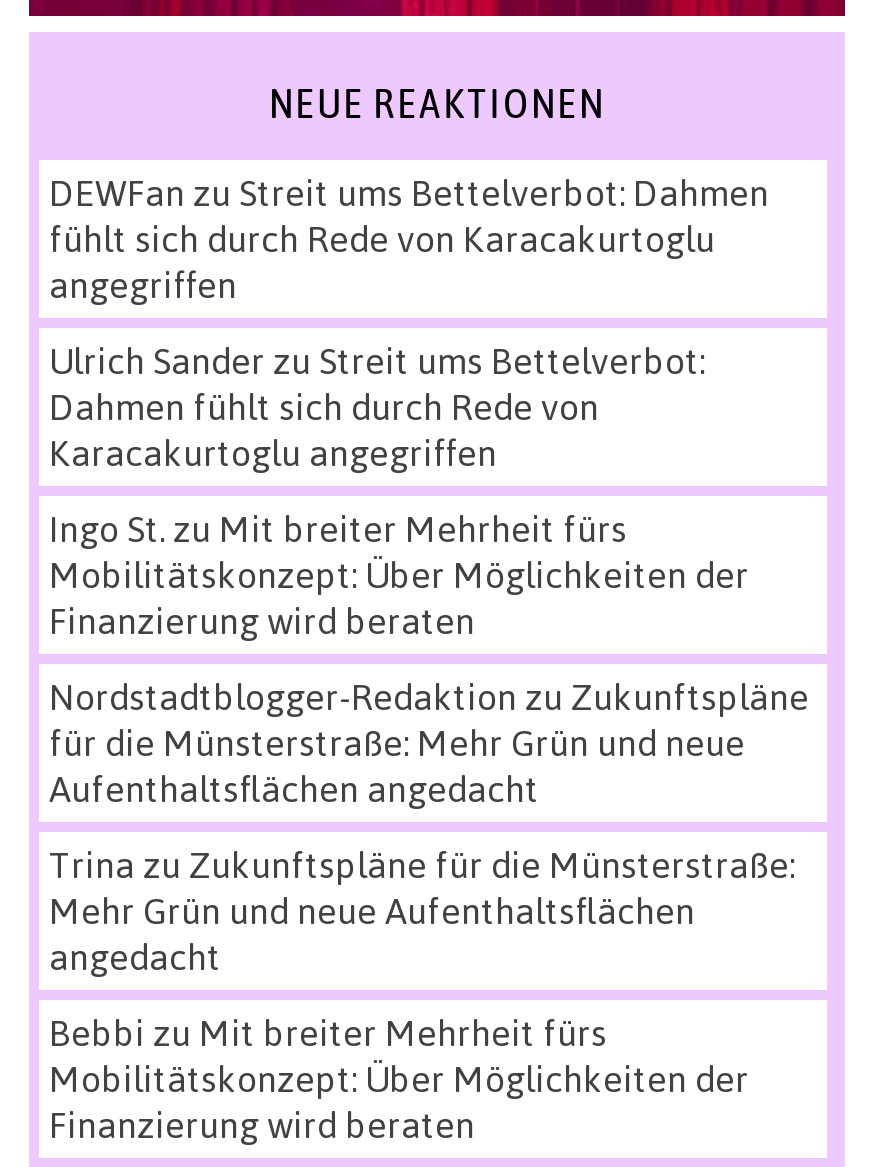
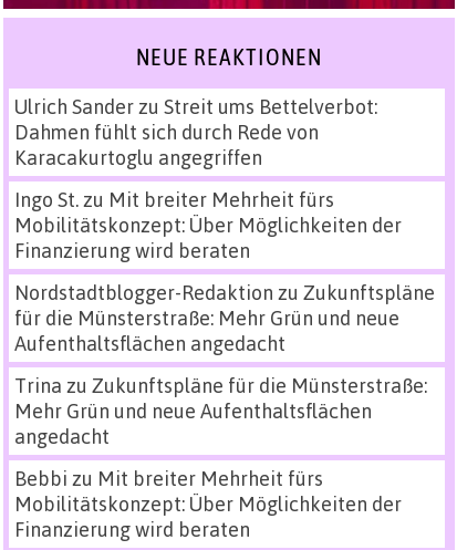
[49,169,769,305] DEWFan zu Streit ums Bettelverbot: Dahmen | fühlt sich durch Rede von Karacakurtoglu | angegriffen -> none

